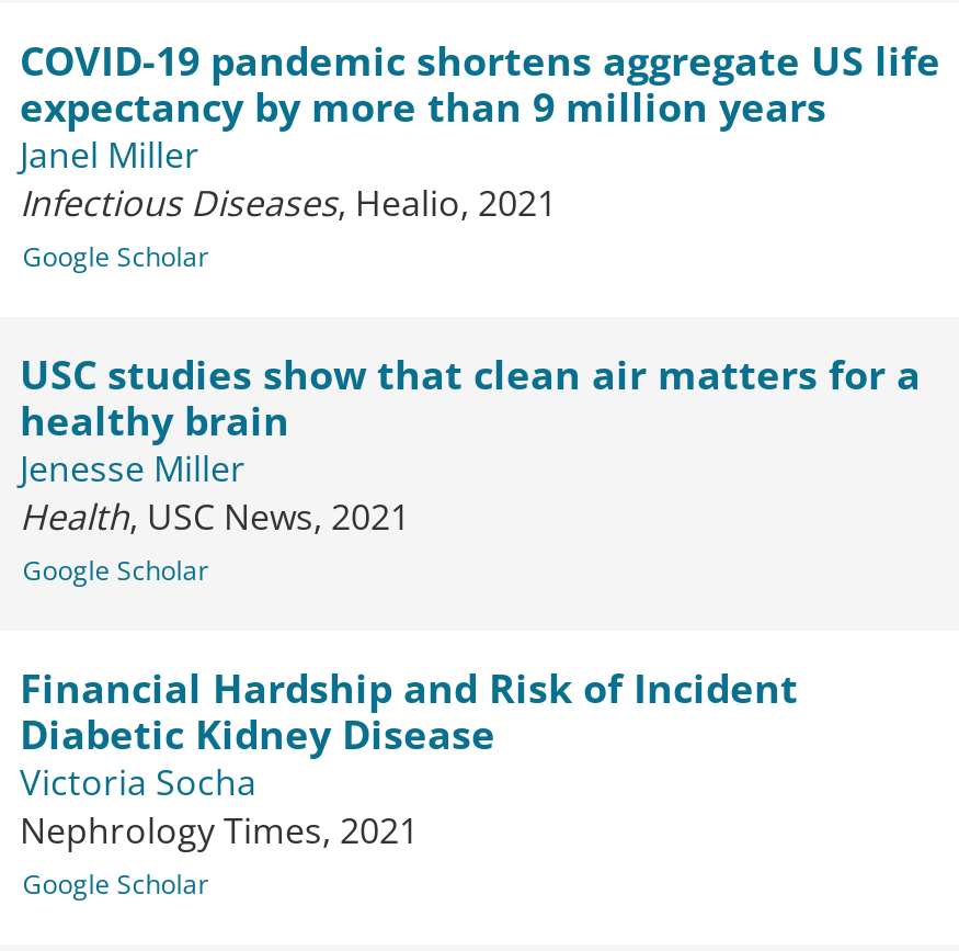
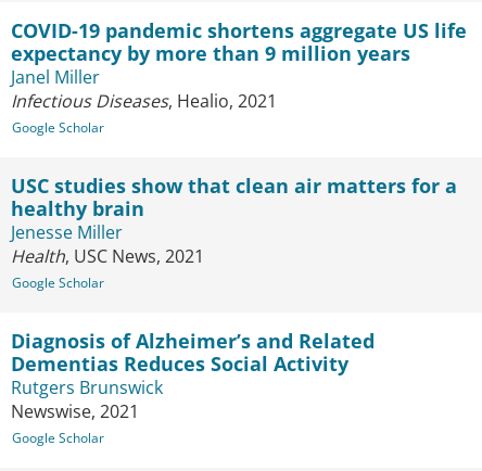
[20,661,798,854] Financial Hardship and Risk of Incident | Diabetic Kidney Disease | Victoria Socha | Nephrology Times, 2021 -> [11,328,375,423] Diagnosis of Alzheimer’s and Related | Dementias Reduces Social Activity | Rutgers Brunswick | Newswise, 2021

